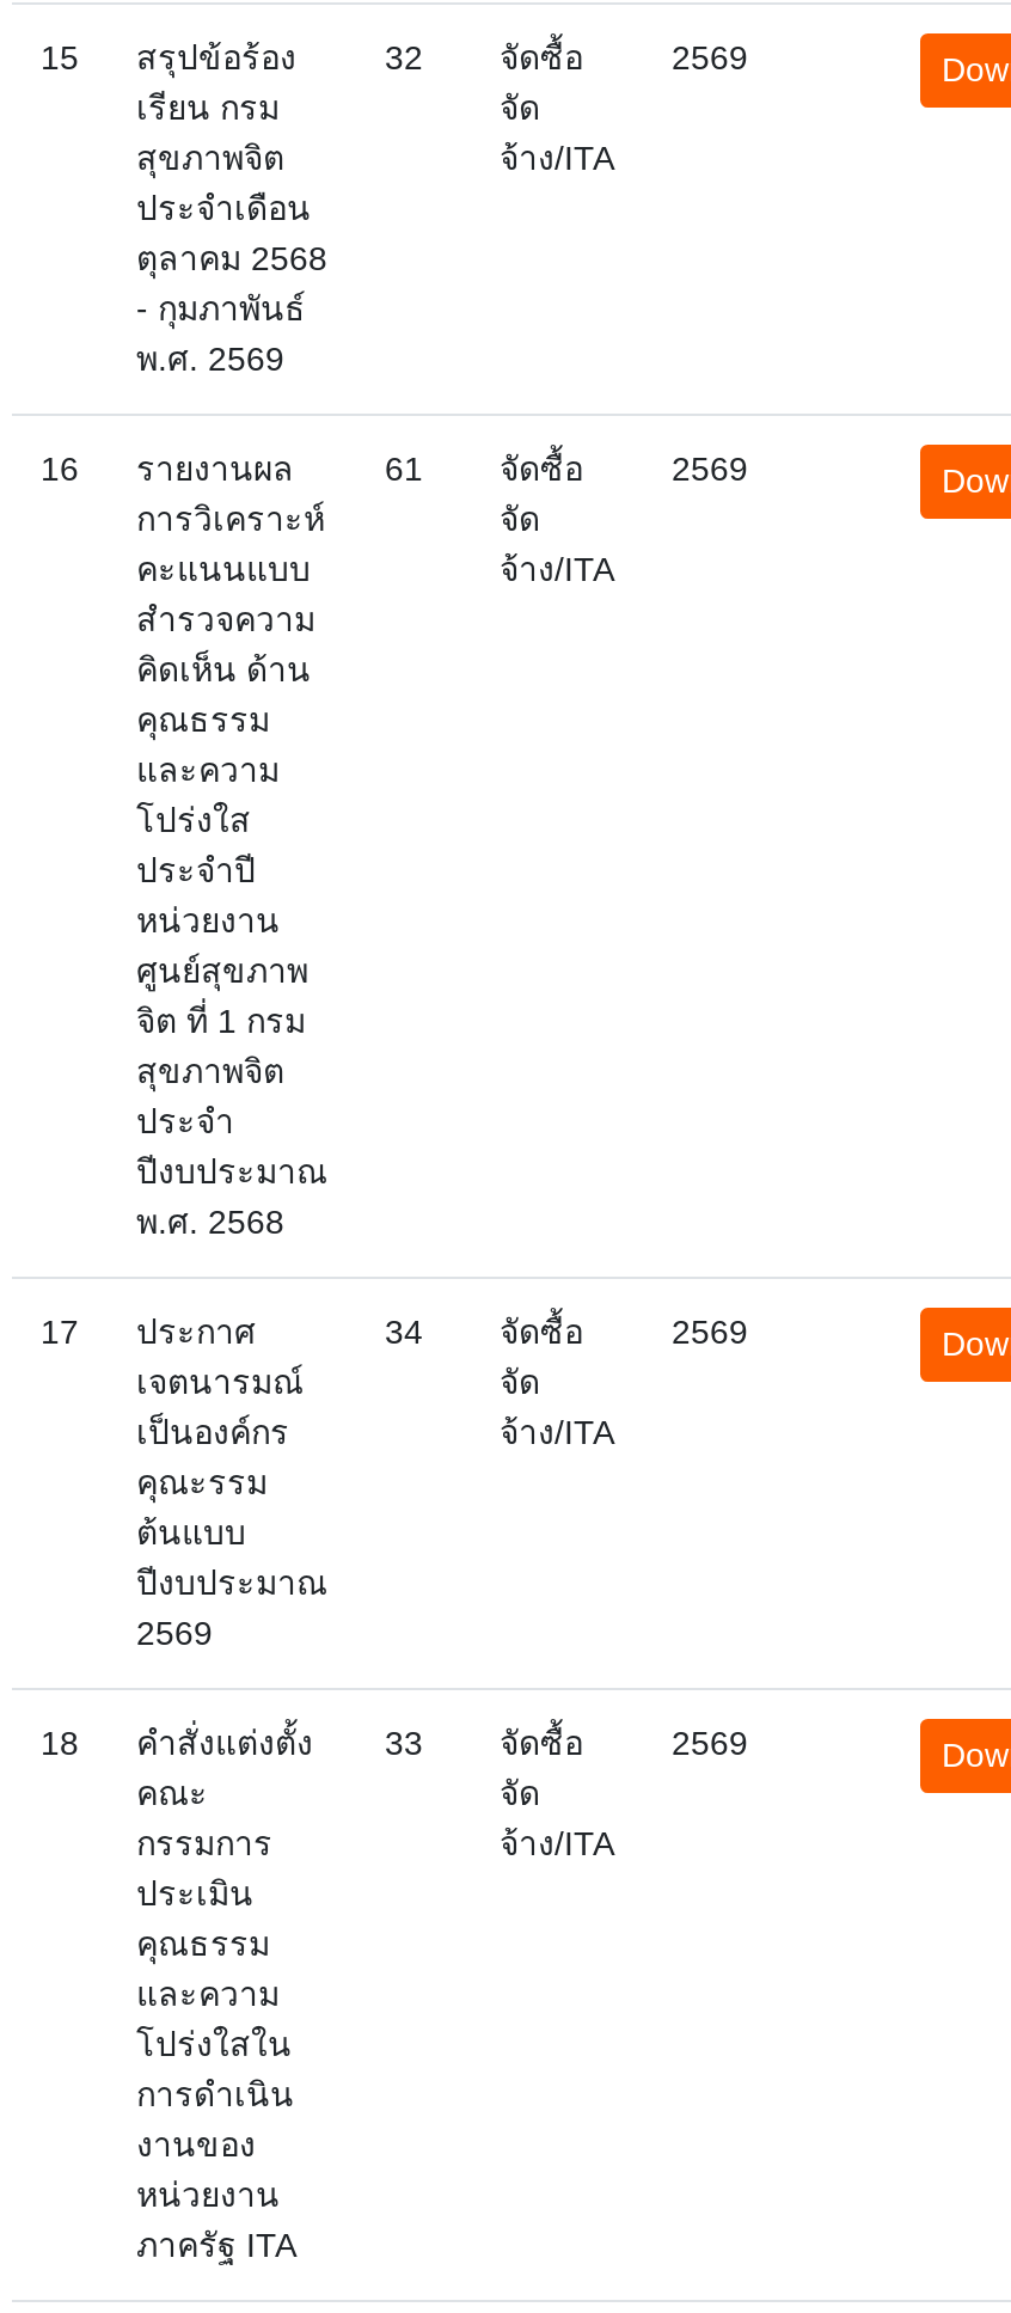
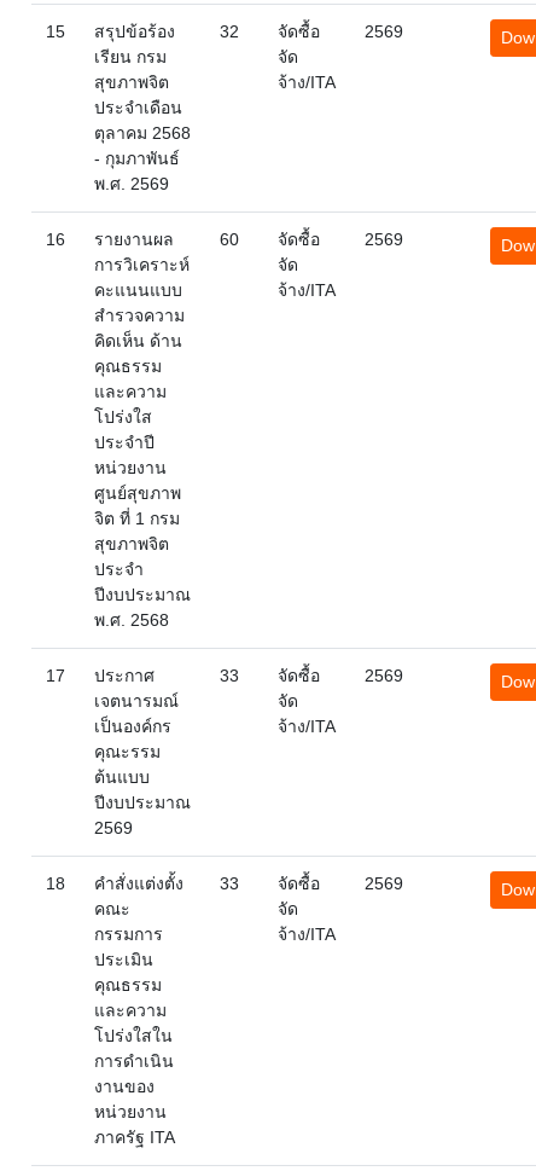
[385,449,583,488] 61 จัดซื้อ -> [220,230,320,249] 60 จัดซื้อ
[385,1312,583,1351] 34 จัดซื้อ -> [220,666,320,685] 33 จัดซื้อ

